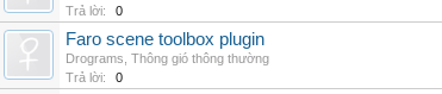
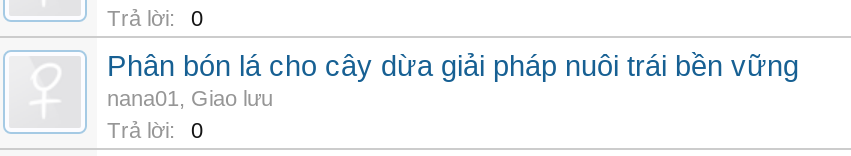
[66,30,269,65] Faro scene toolbox plugin | Drograms, Thông gió thông thường -> [107,50,799,110] Phân bón lá cho cây dừa giải pháp nuôi trái bền vững | nana01, Giao lưu

